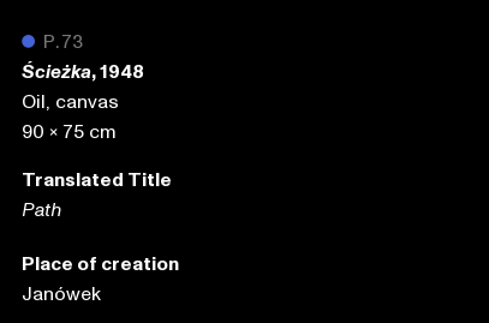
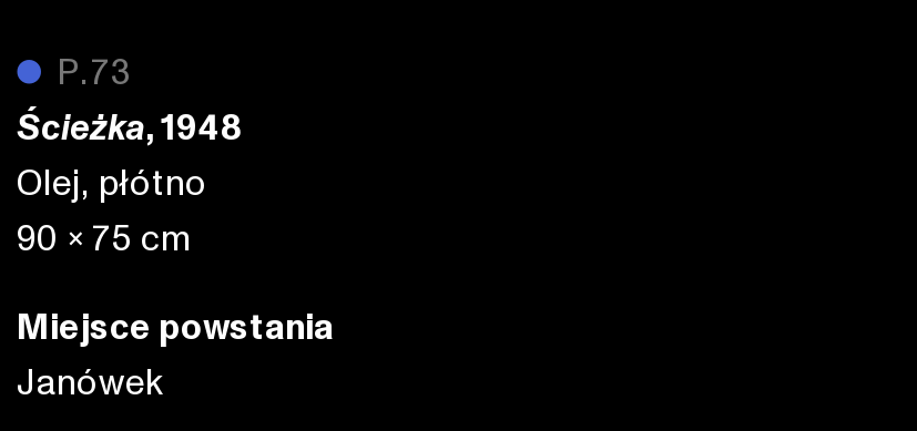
[22,89,119,115] Oil, canvas -> [17,160,207,208] Olej, płótno
[22,167,179,277] Translated Title | Path | Place of creation -> [17,304,334,352] Miejsce powstania

